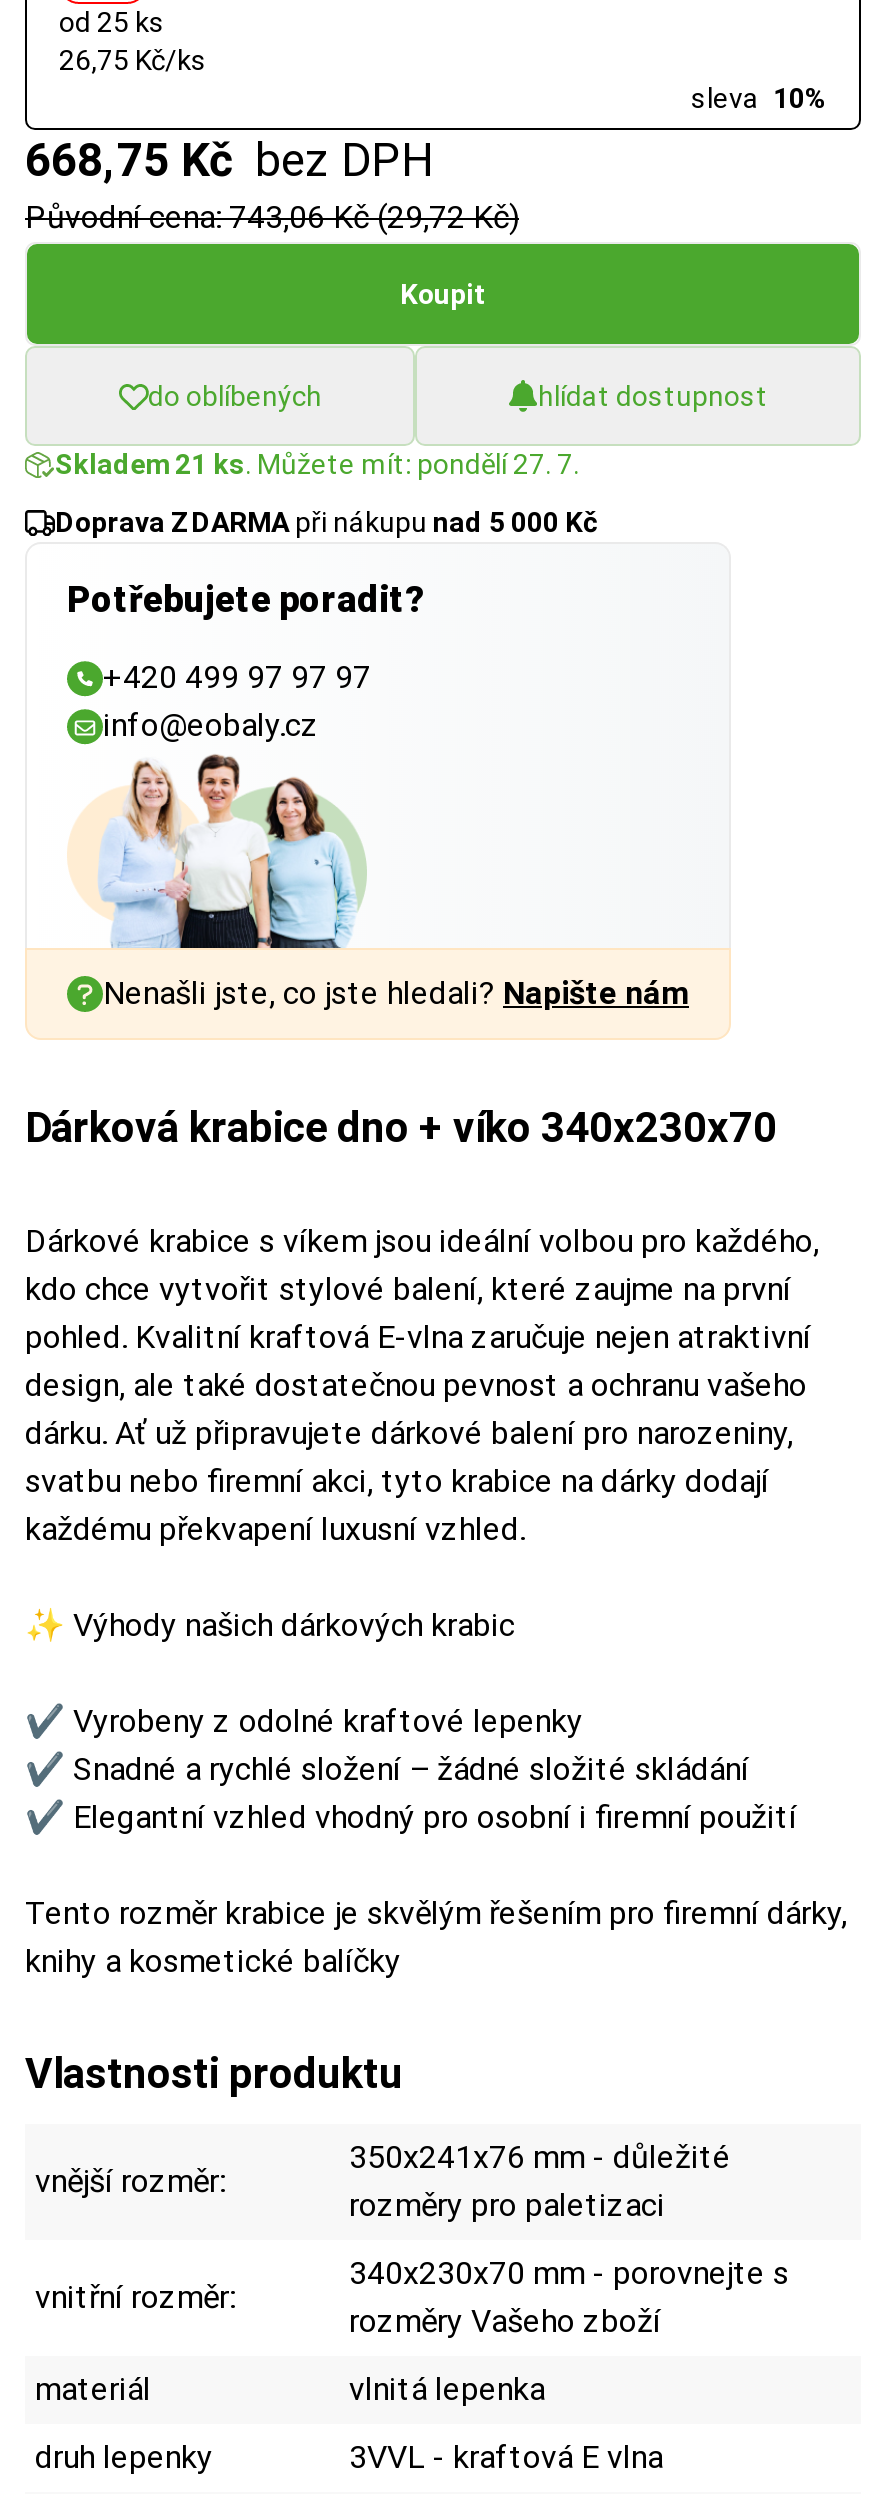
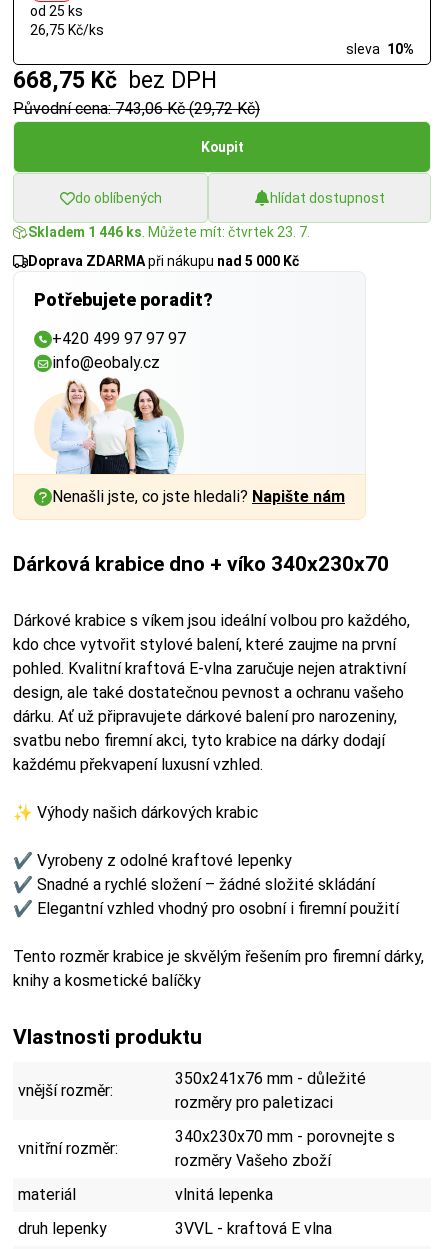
[55,448,579,480] Skladem 21 ks. Můžete mít: pondělí 27. 7. -> [28,224,310,240] Skladem 1 446 ks. Můžete mít: čtvrtek 23. 7.

